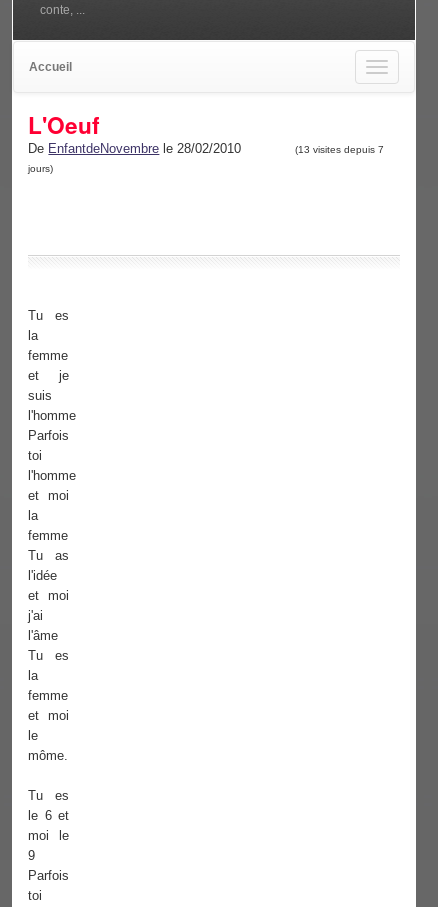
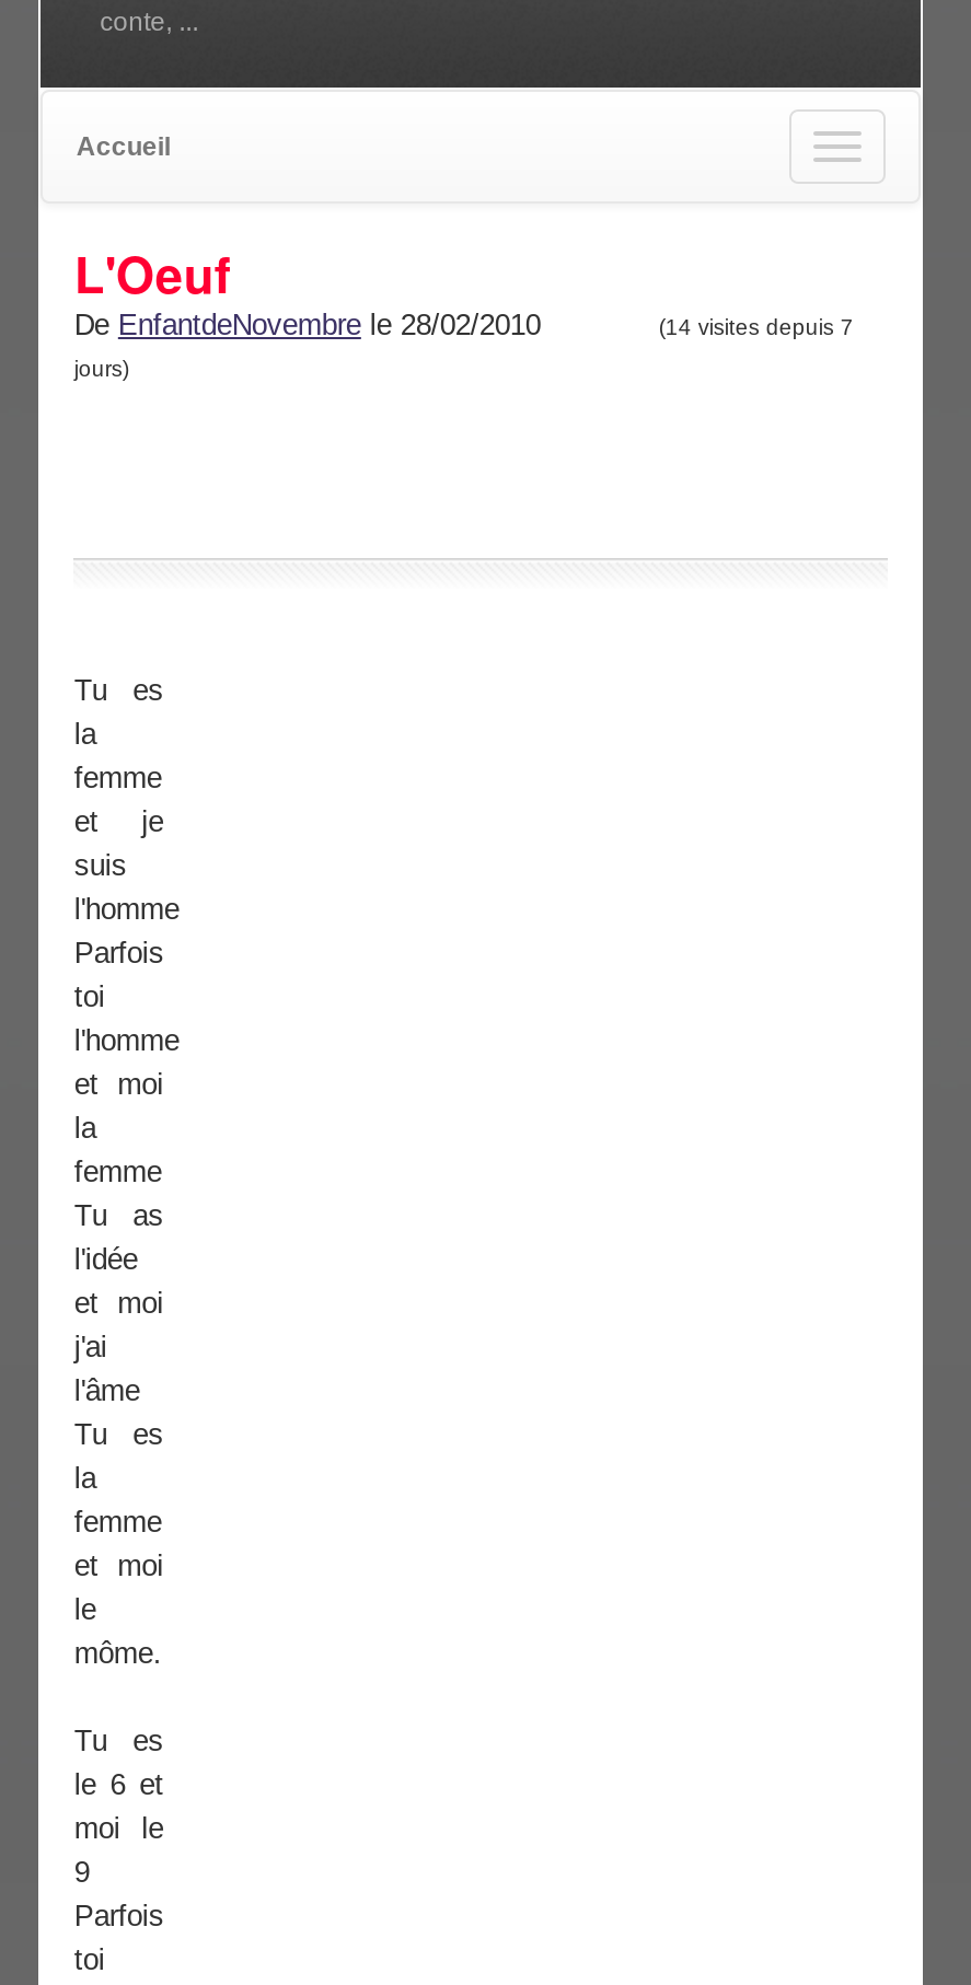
[295,144,384,155] (13 visites depuis 7 -> [659,315,854,339] (14 visites depuis 7

